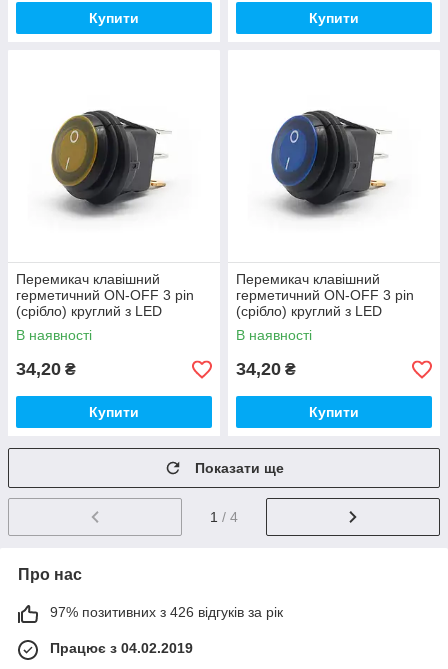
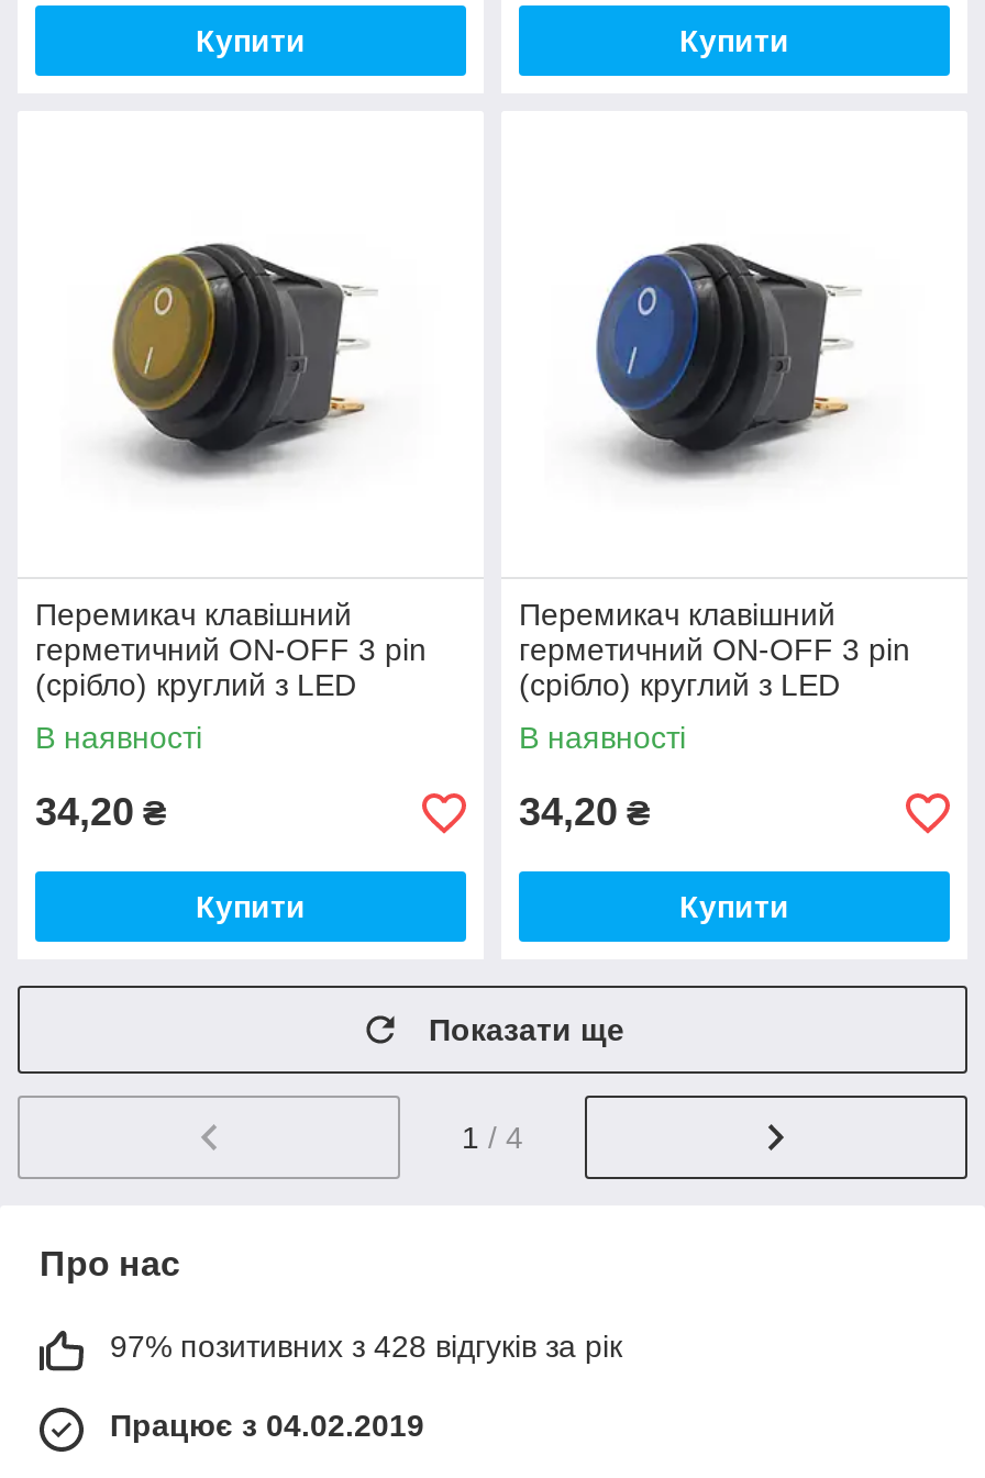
[50,604,283,620] 97% позитивних з 426 відгуків за рік -> [110,1329,622,1364] 97% позитивних з 428 відгуків за рік

